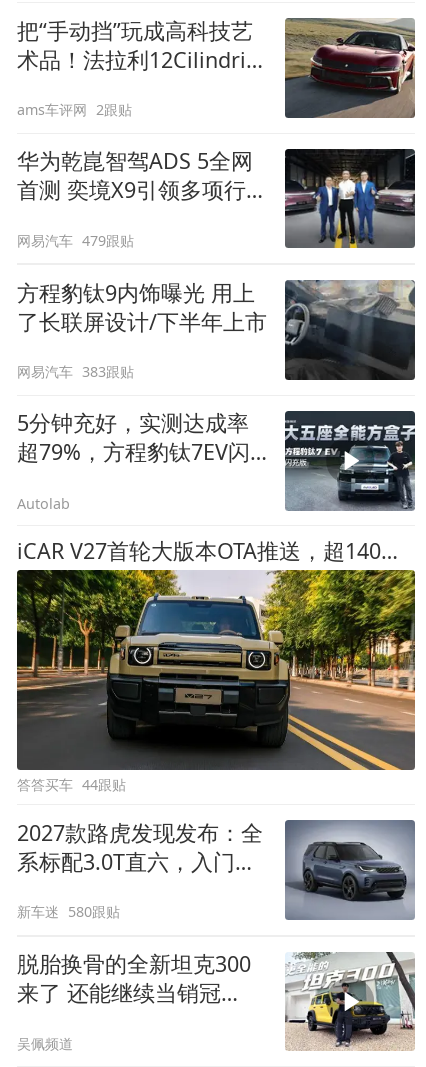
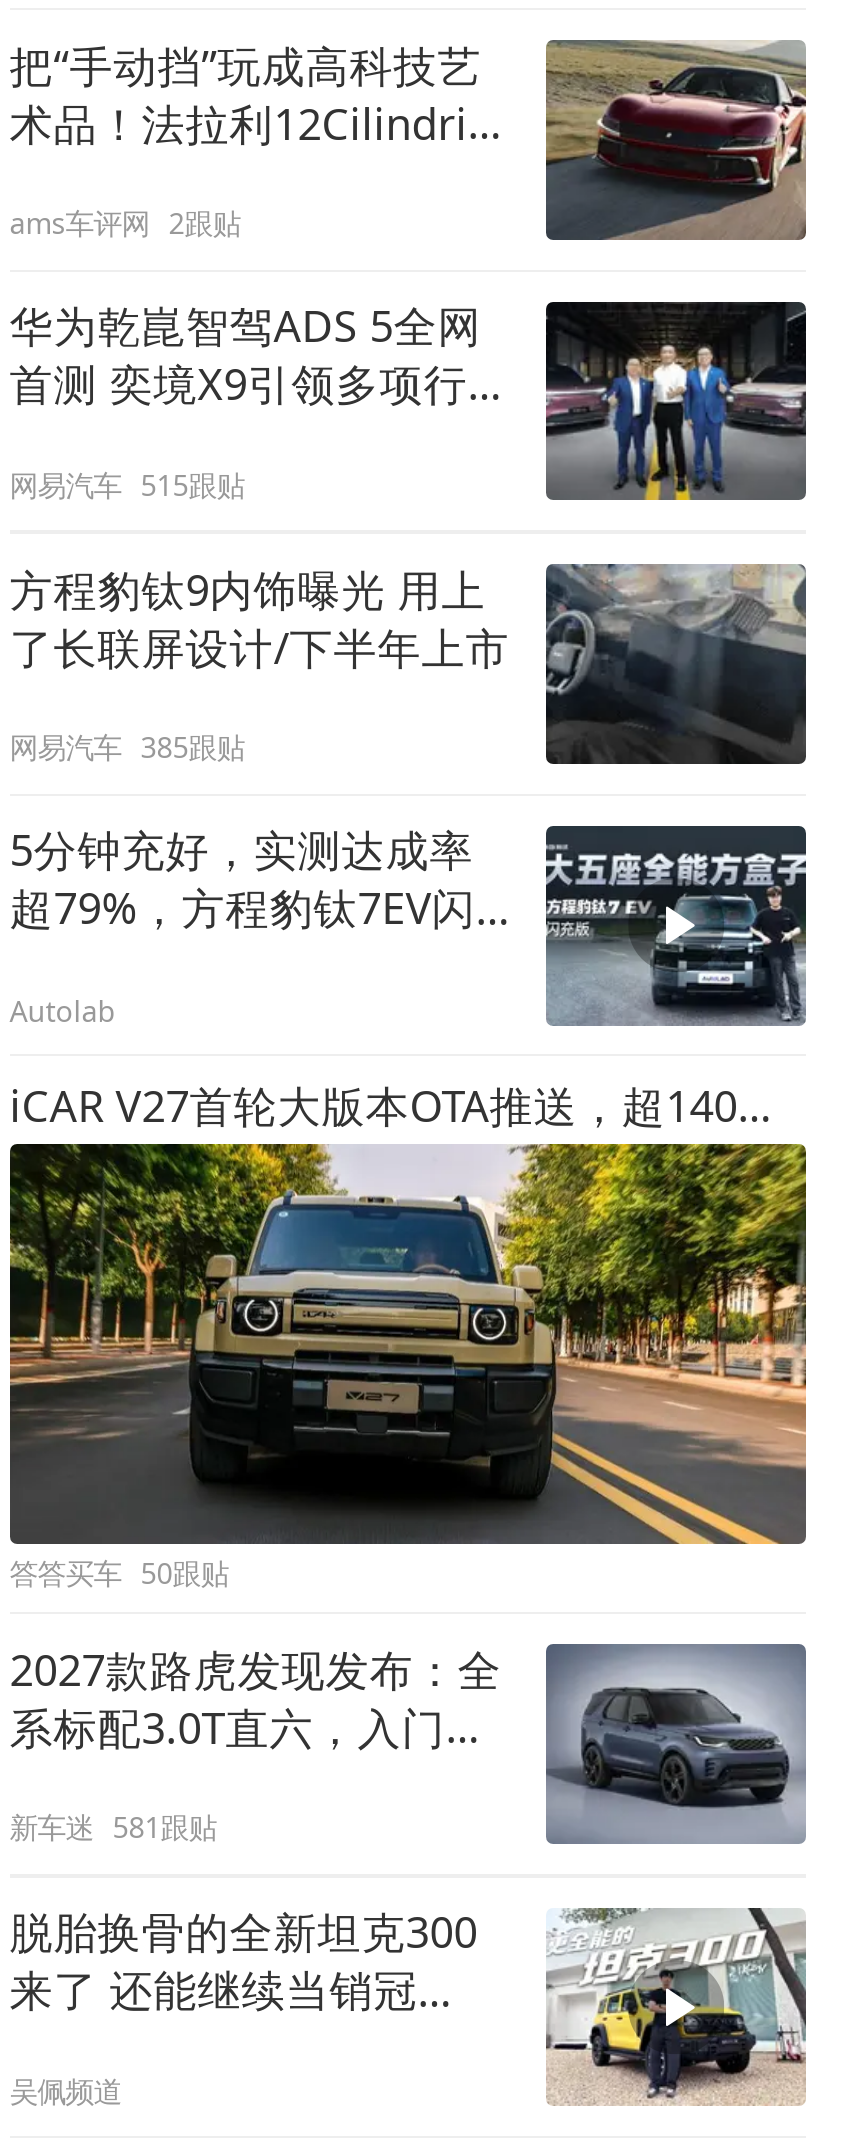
[17,231,134,250] 网易汽车 479跟贴 -> [9,465,245,503] 网易汽车 515跟贴
[17,362,134,381] 网易汽车 383跟贴 -> [9,729,245,767] 网易汽车 385跟贴
[17,775,126,794] 答答买车 44跟贴 -> [9,1553,229,1591] 答答买车 50跟贴
[17,902,120,921] 新车迷 580跟贴 -> [9,1809,217,1847] 新车迷 581跟贴

